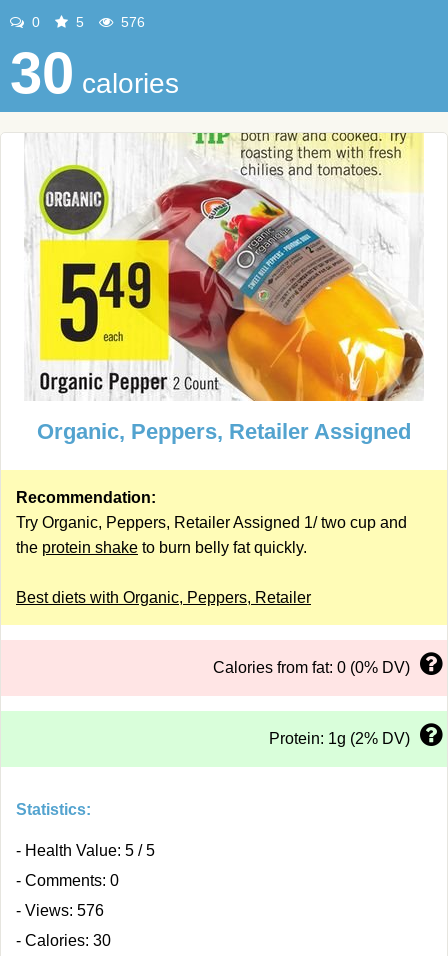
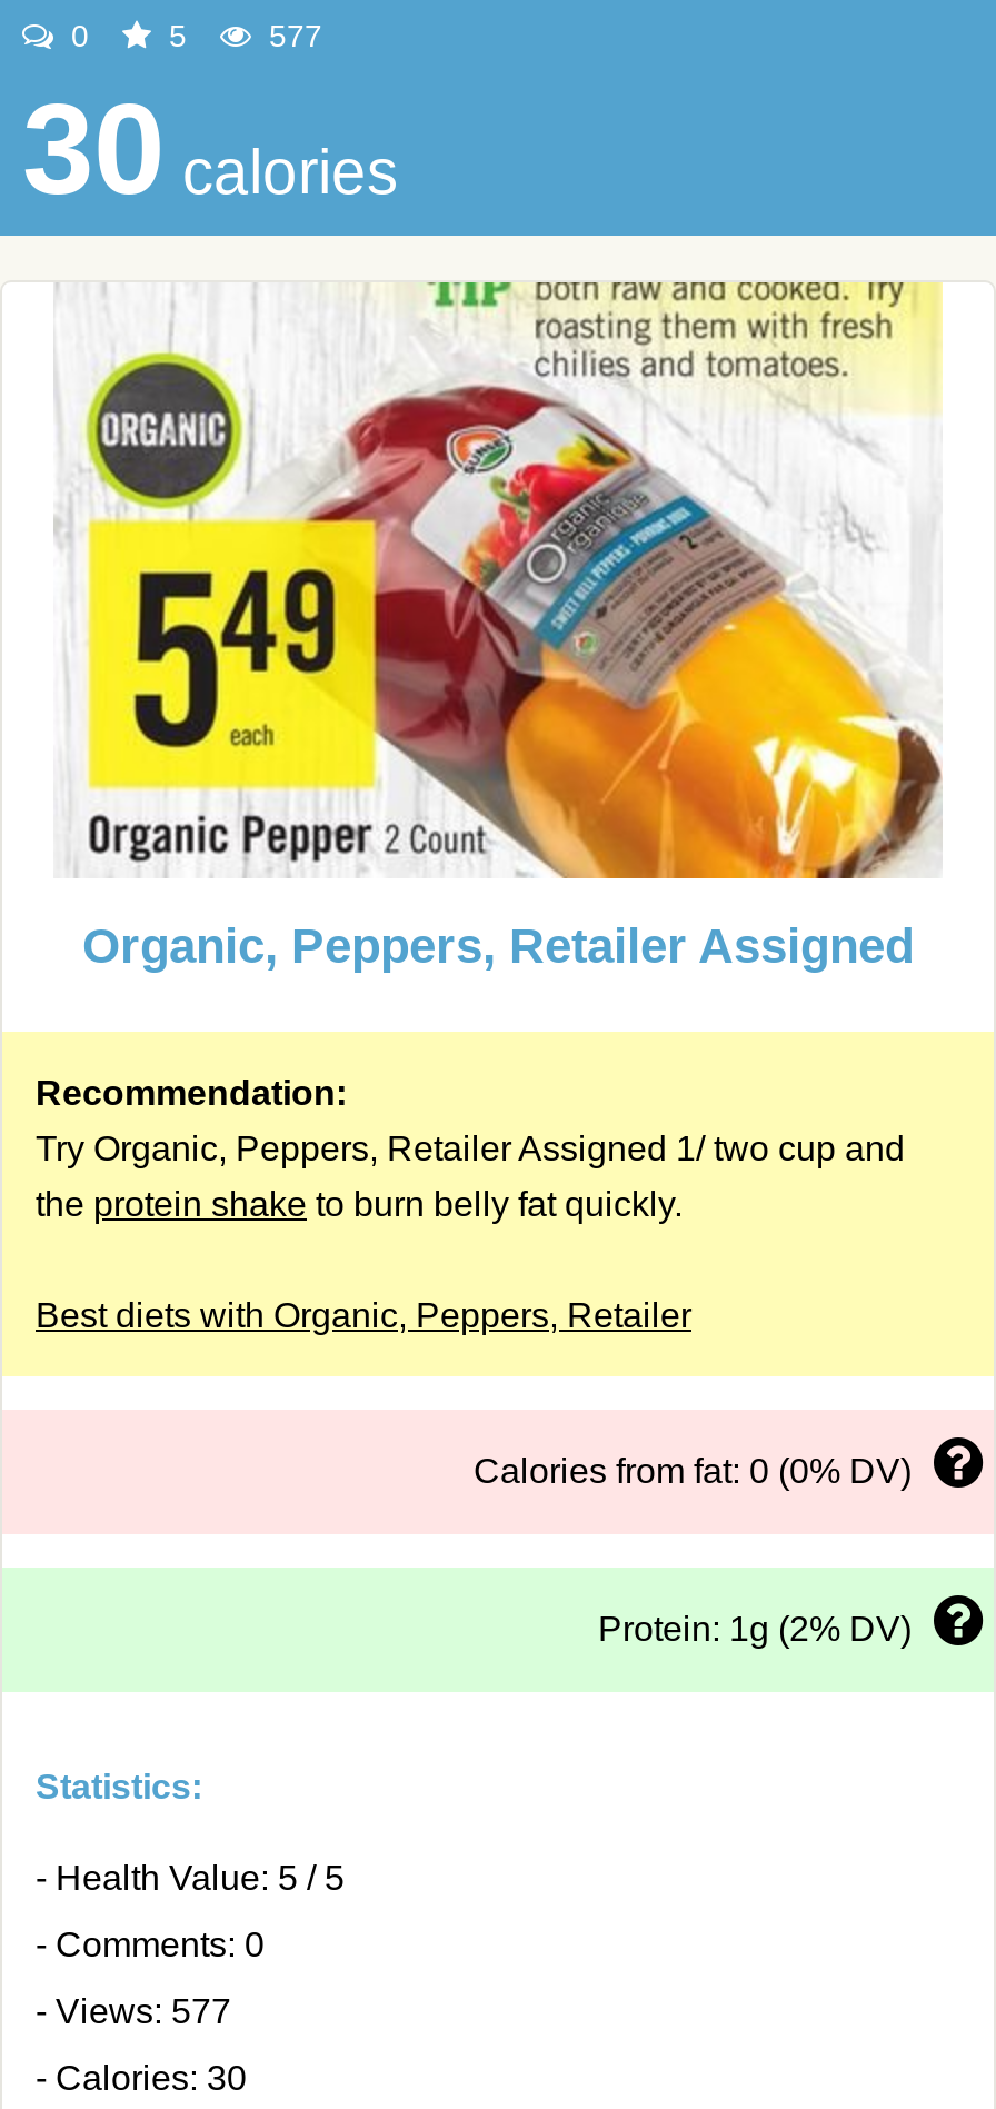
[117,14,145,30] 576 -> [260,18,322,53] 577
[16,902,104,919] - Views: 576 -> [36,1992,231,2030] - Views: 577

